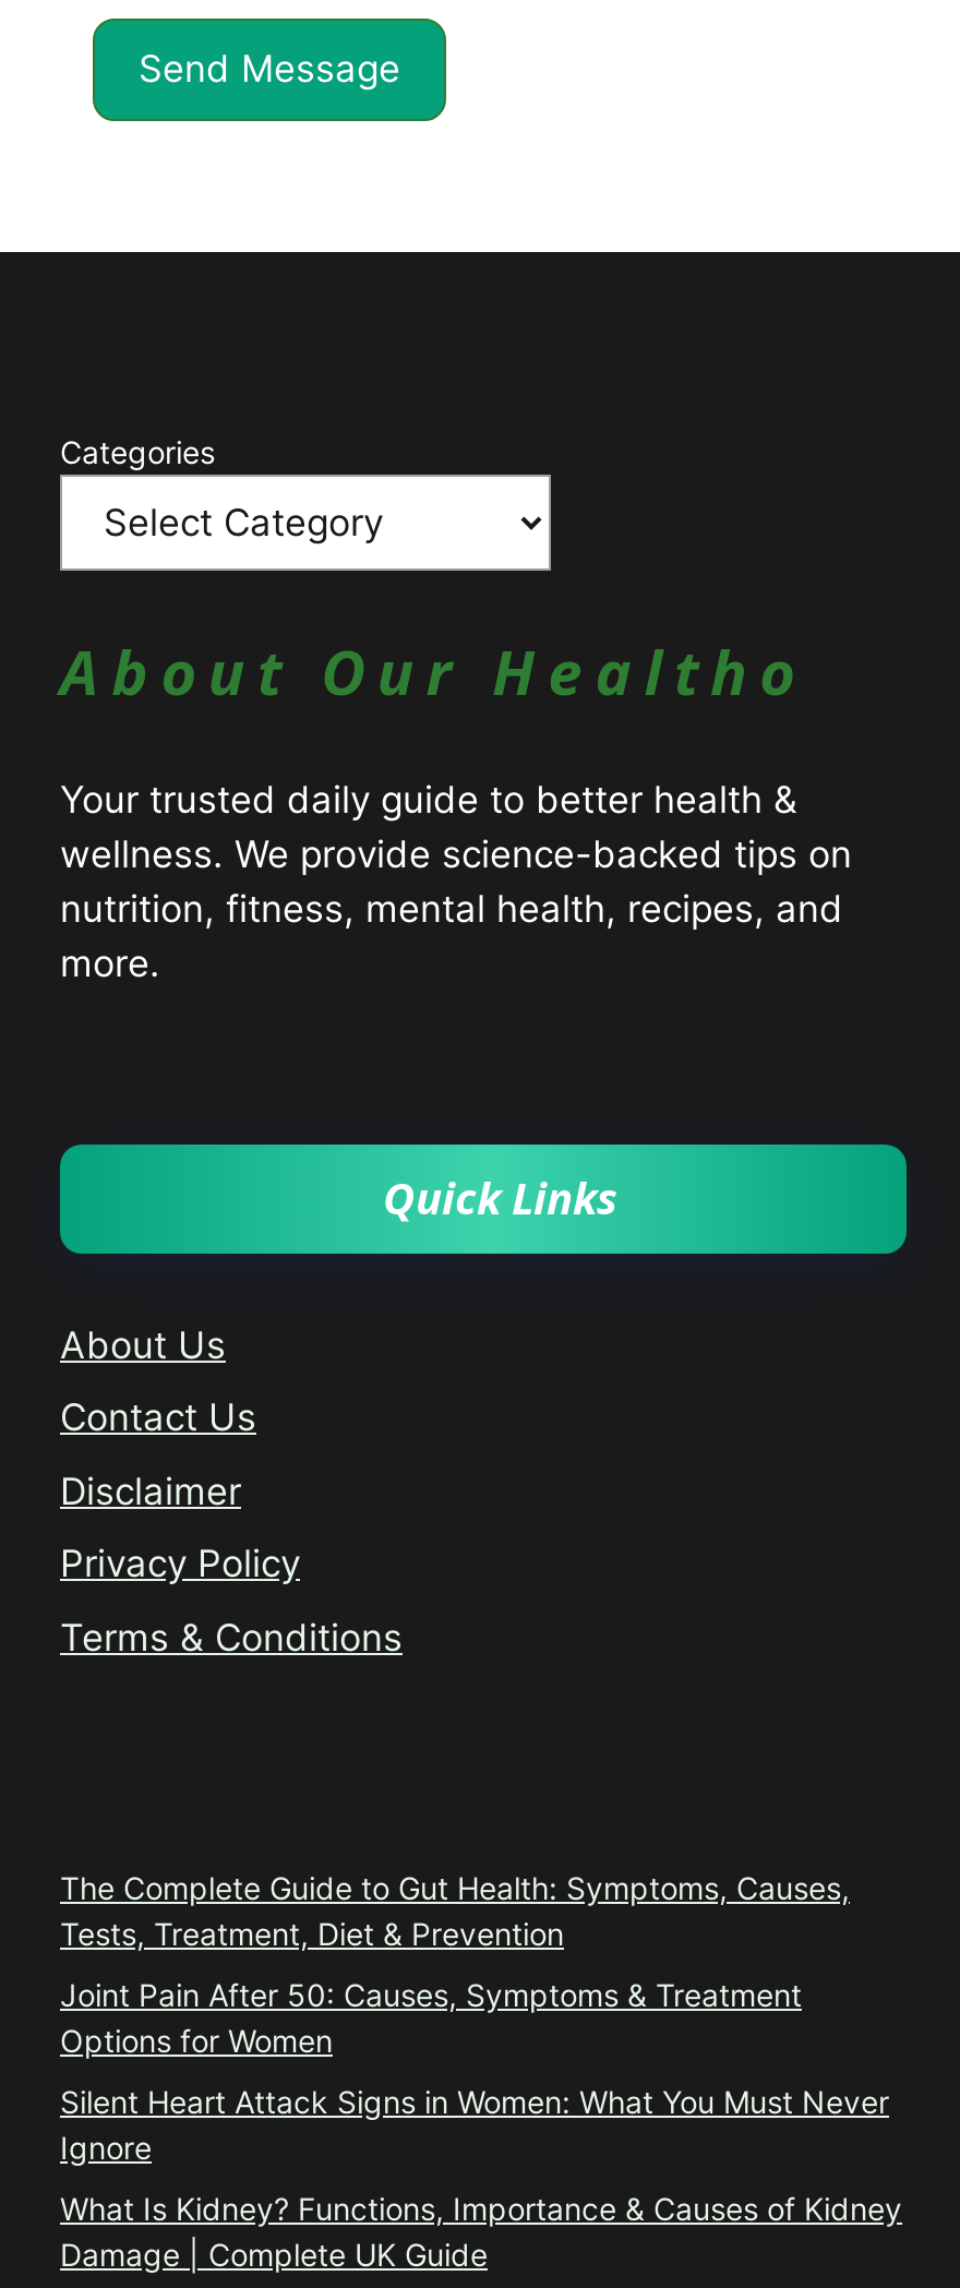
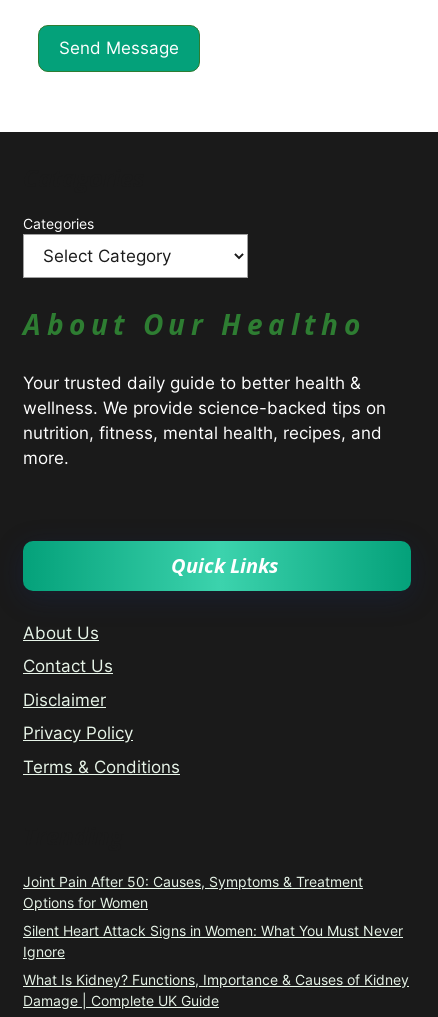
[60,1868,850,1951] The Complete Guide to Gut Health: Symptoms, Causes, | Tests, Treatment, Diet & Prevention -> none

